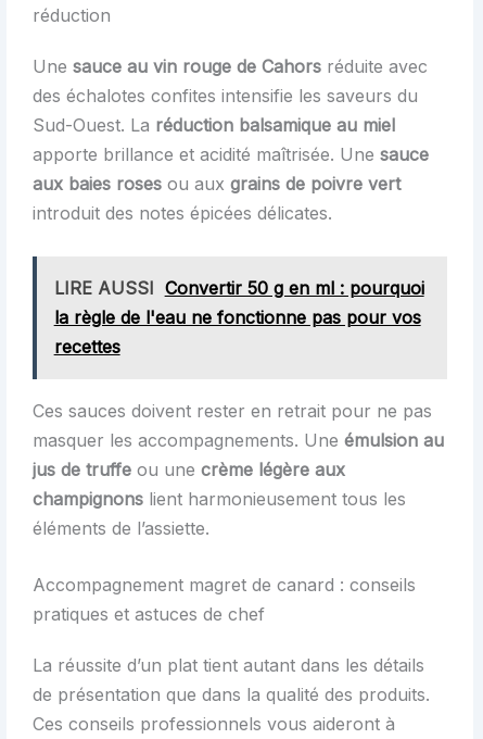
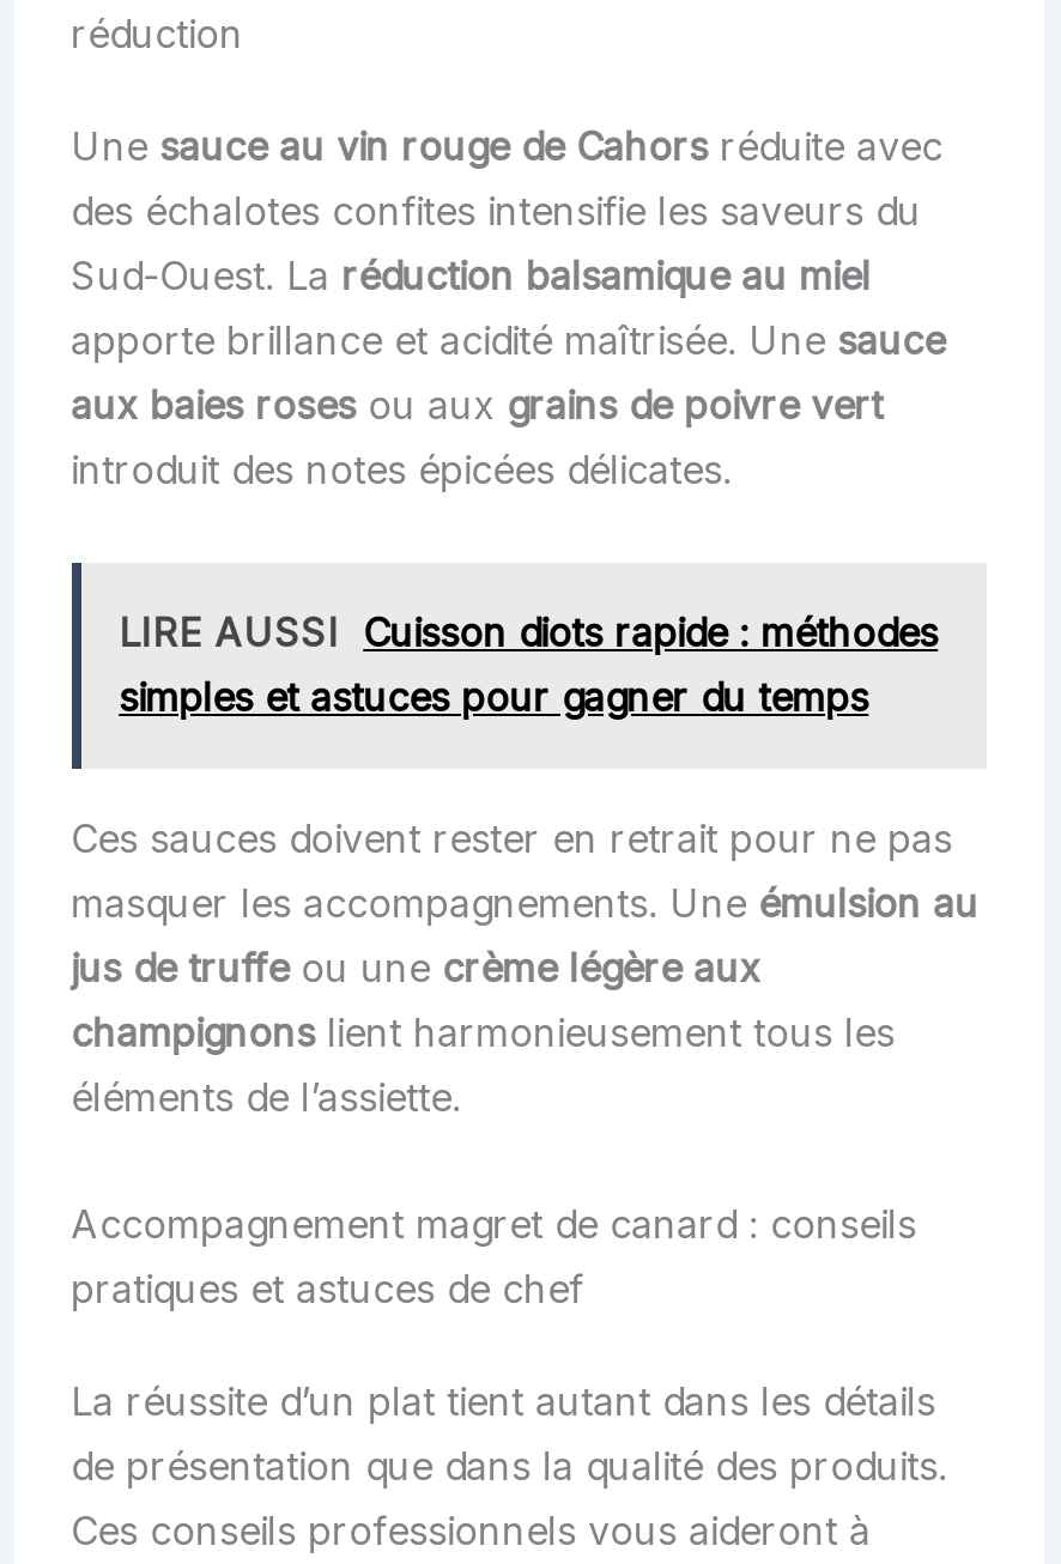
[54,277,424,357] LIRE AUSSI Convertir 50 g en ml : pourquoi | la règle de l'eau ne fonctionne pas pour vos | recettes -> [119,610,938,722] LIRE AUSSI Cuisson diots rapide : méthodes | simples et astuces pour gagner du temps

